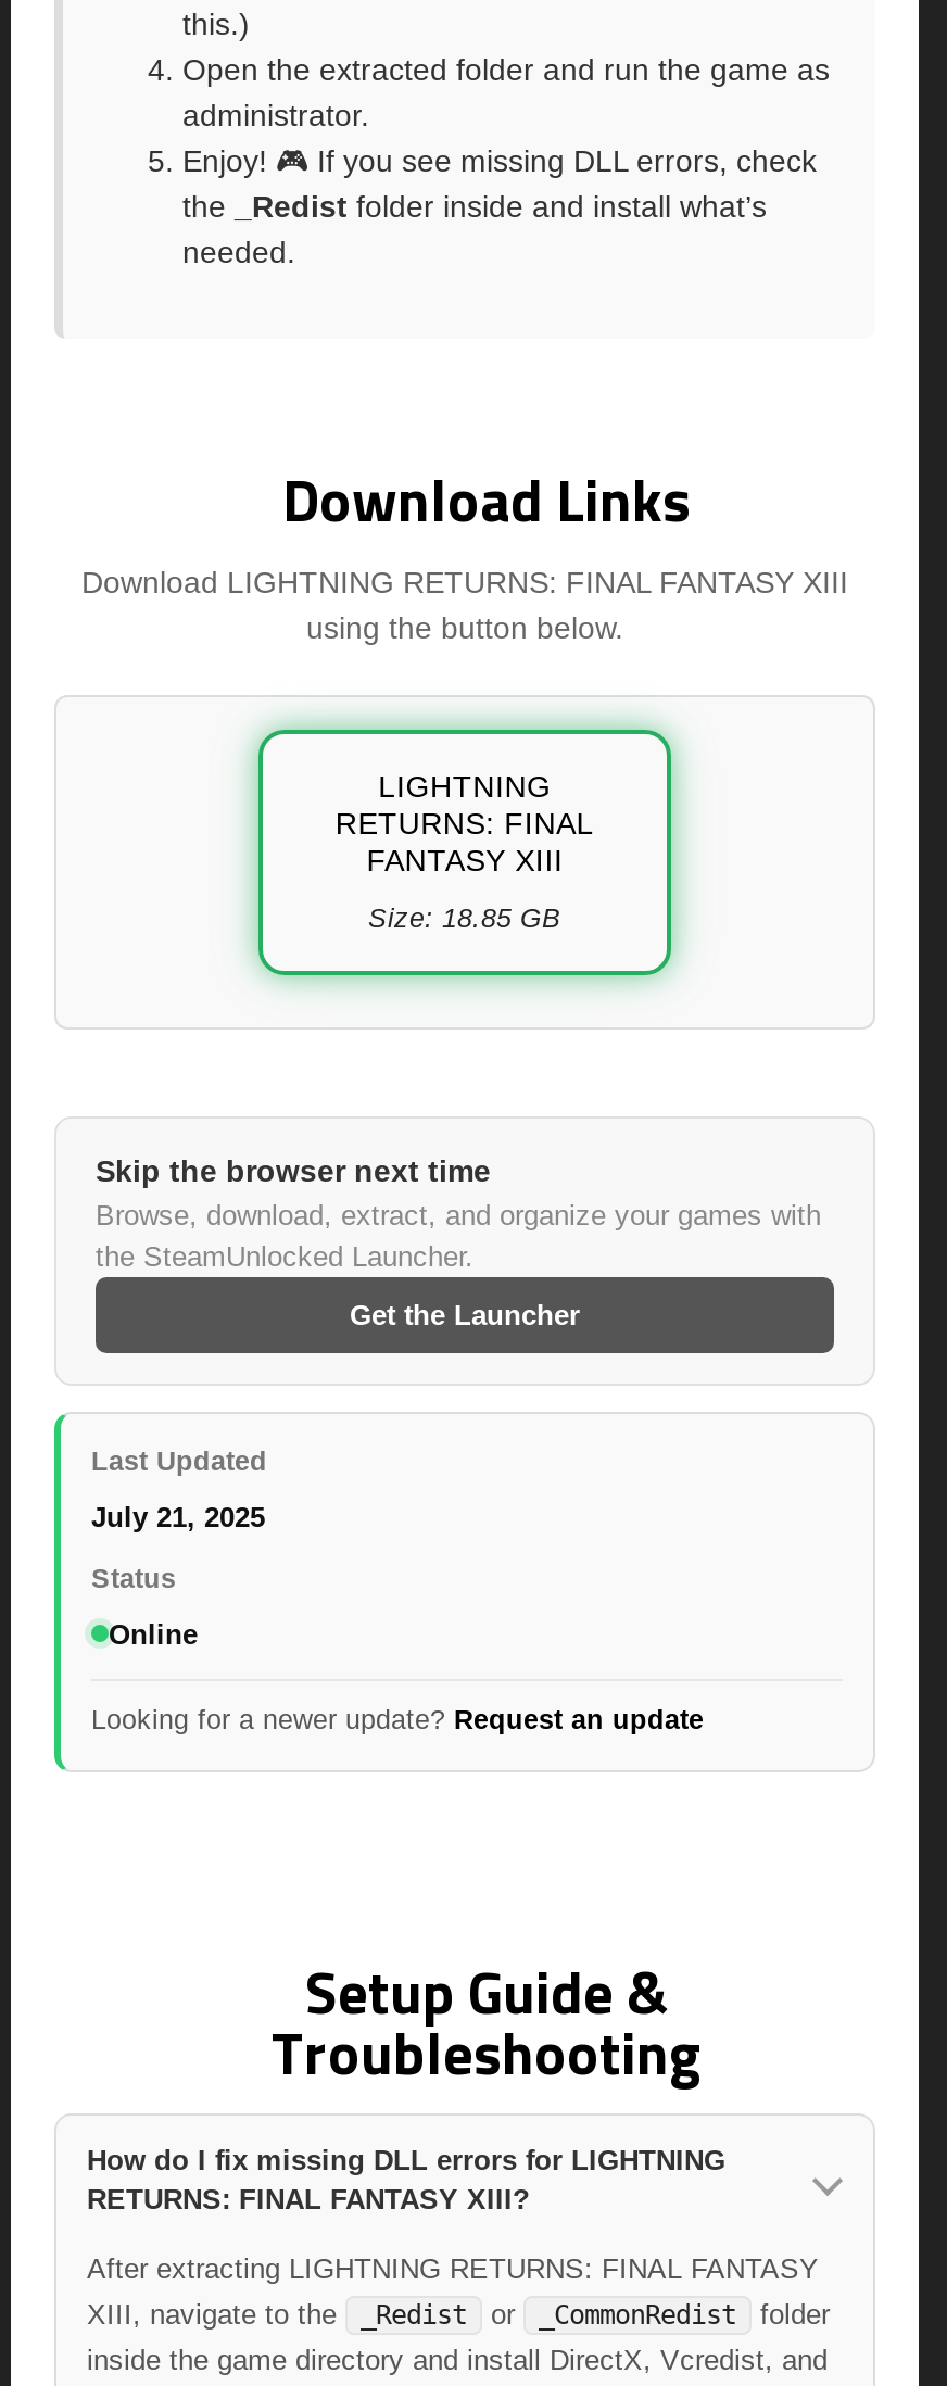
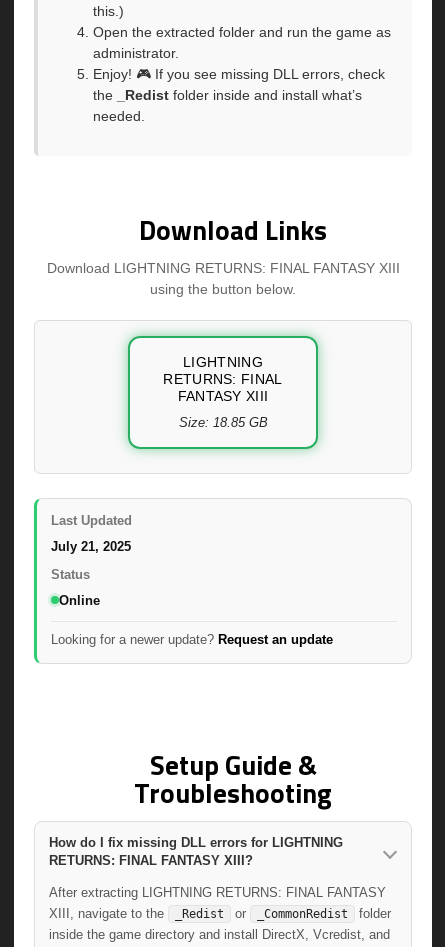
[96,1152,821,1331] Skip the browser next time | Browse, download, extract, and organize your games with | the SteamUnlocked Launcher. | Get the Launcher -> none

